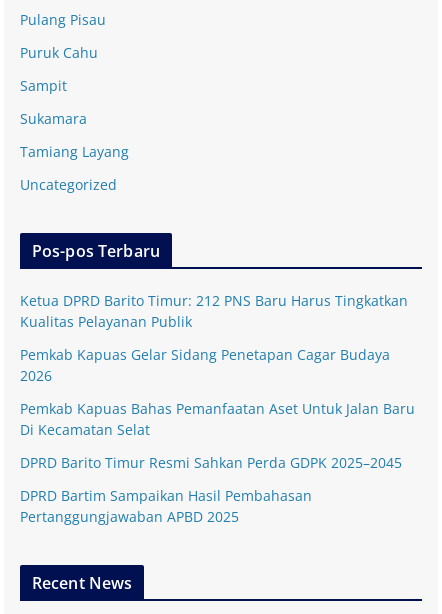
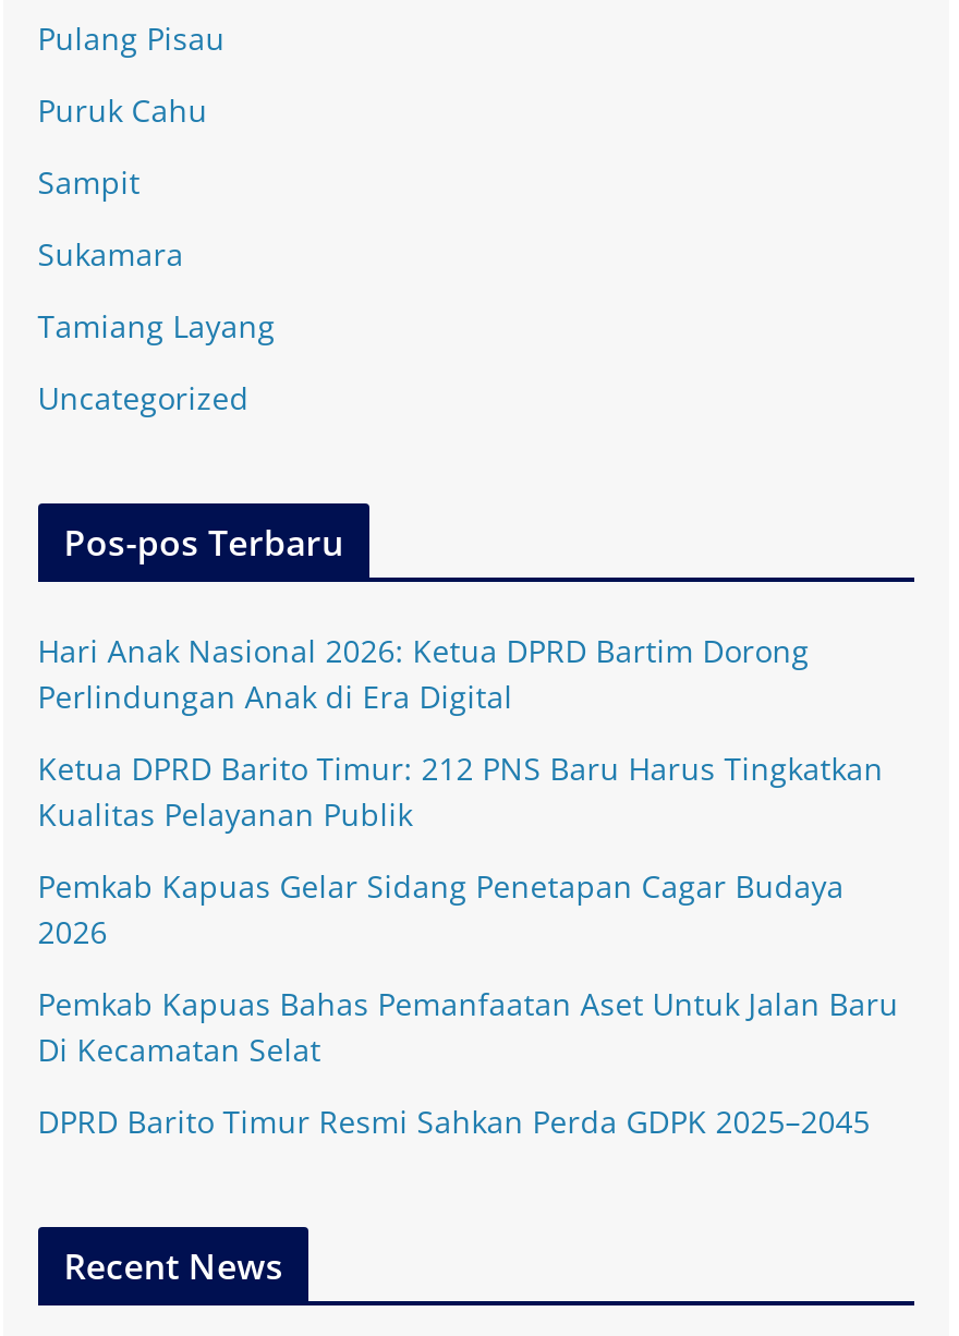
none -> [37,630,809,717] Hari Anak Nasional 2026: Ketua DPRD Bartim Dorong | Perlindungan Anak di Era Digital
moved [20,291,415,472] -> [37,748,898,1142]: Ketua DPRD Barito Timur: 212 PNS Baru Harus Tingkatkan | Kualitas Pelayanan Publik | Pemkab Kapuas Gelar Sidang Penetapan Cagar Budaya | 2026 | Pemkab Kapuas Bahas Pemanfaatan Aset Untuk Jalan Baru | Di Kecamatan Selat | DPRD Barito Timur Resmi Sahkan Perda GDPK 2025–2045
[20,486,312,526] DPRD Bartim Sampaikan Hasil Pembahasan | Pertanggungjawaban APBD 2025 -> none

